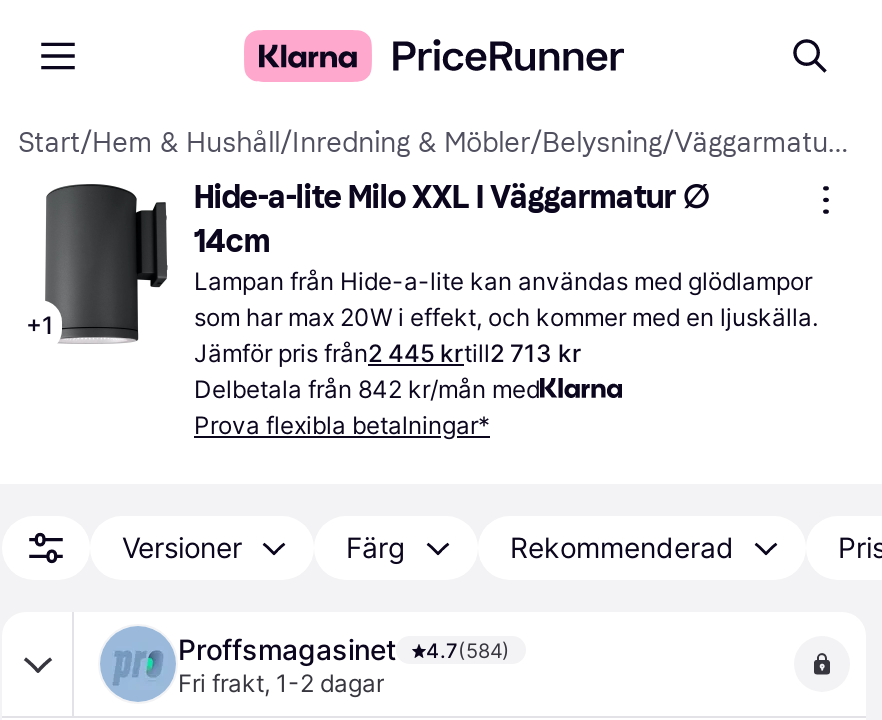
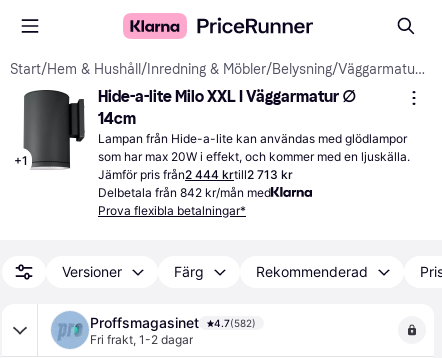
[194,338,582,368] Jämför pris från2 445 krtill2 713 kr -> [98,167,293,182] Jämför pris från2 444 krtill2 713 kr
[178,632,510,666] Proffsmagasinet 4.7(584) -> [90,314,256,331] Proffsmagasinet 4.7(582)

